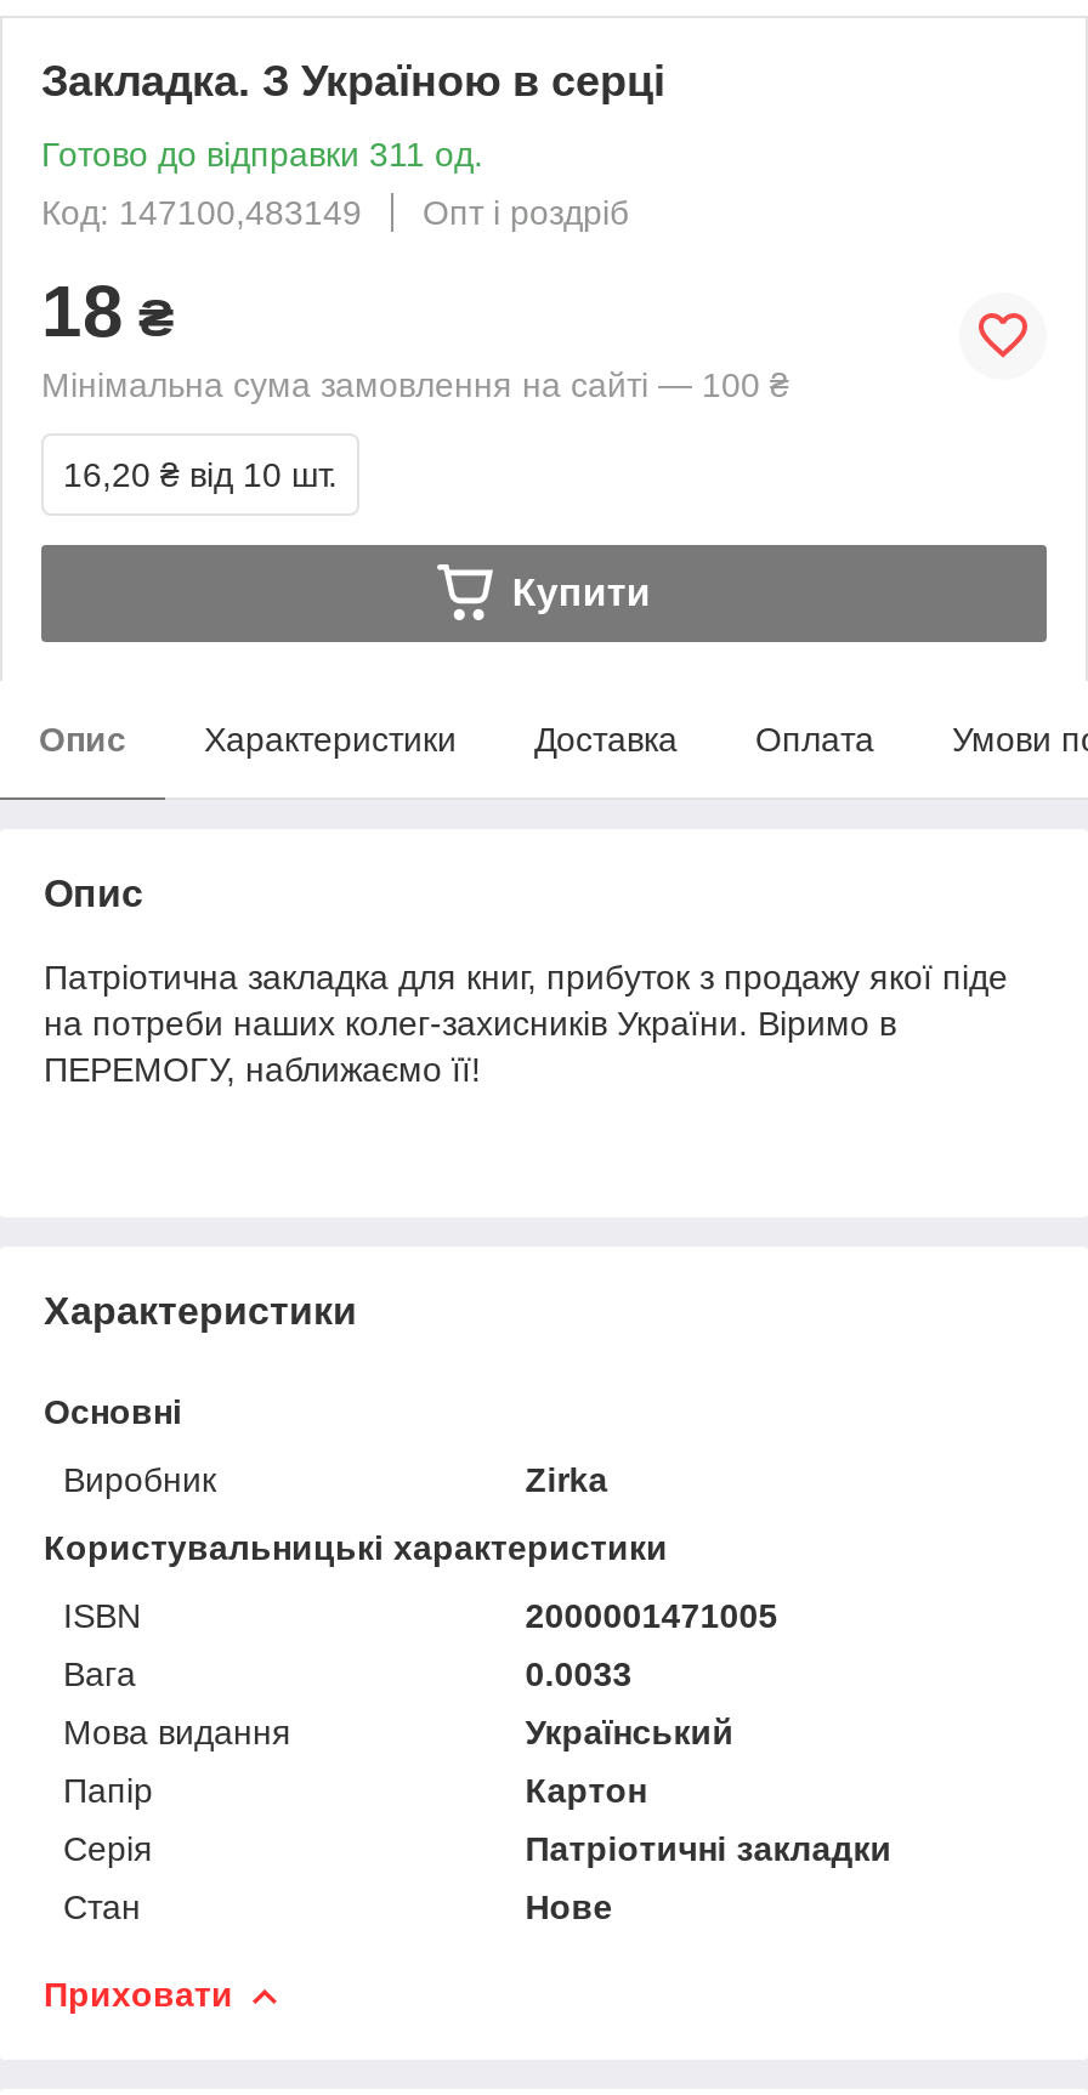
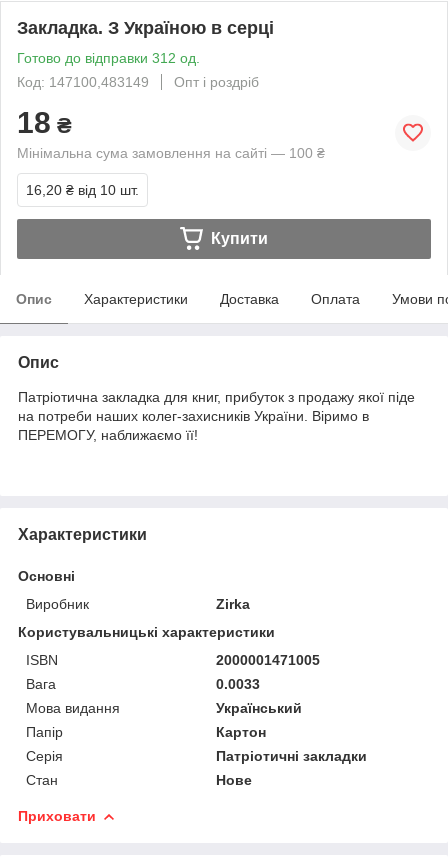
[41,134,483,173] Готово до відправки 311 од. -> [17,50,200,66] Готово до відправки 312 од.

